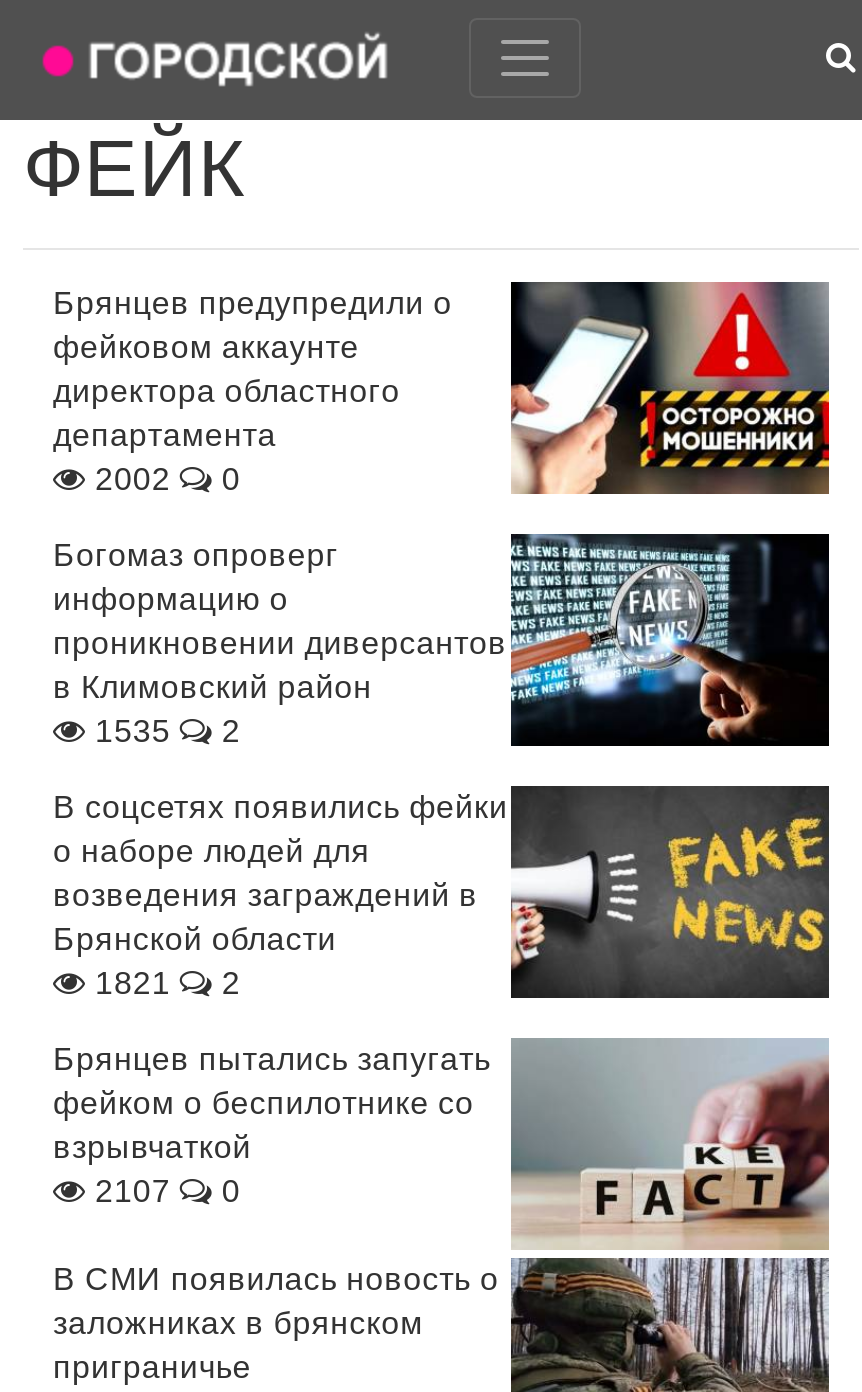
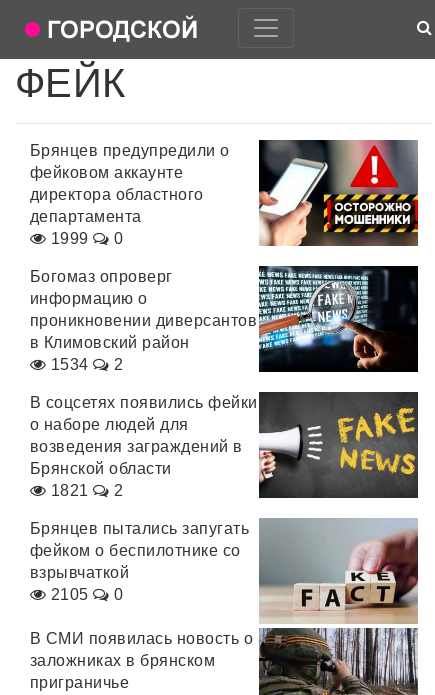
[95,462,241,496] 2002 0 -> [51,230,124,247] 1999 0
[95,714,241,748] 1535 2 -> [51,356,124,373] 1534 2
[95,1174,241,1208] 2107 0 -> [51,586,124,603] 2105 0

